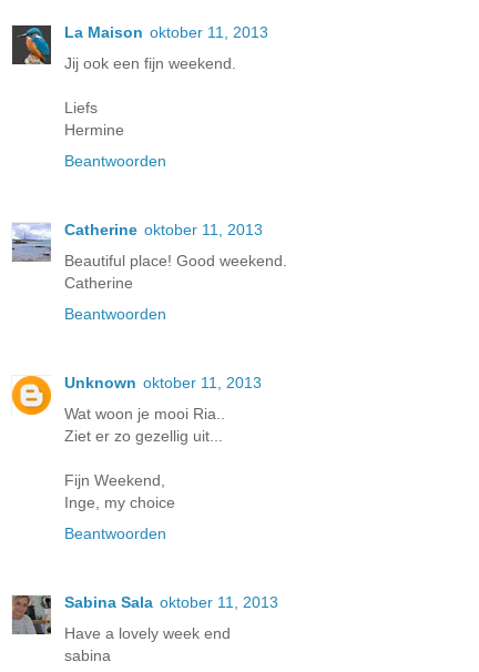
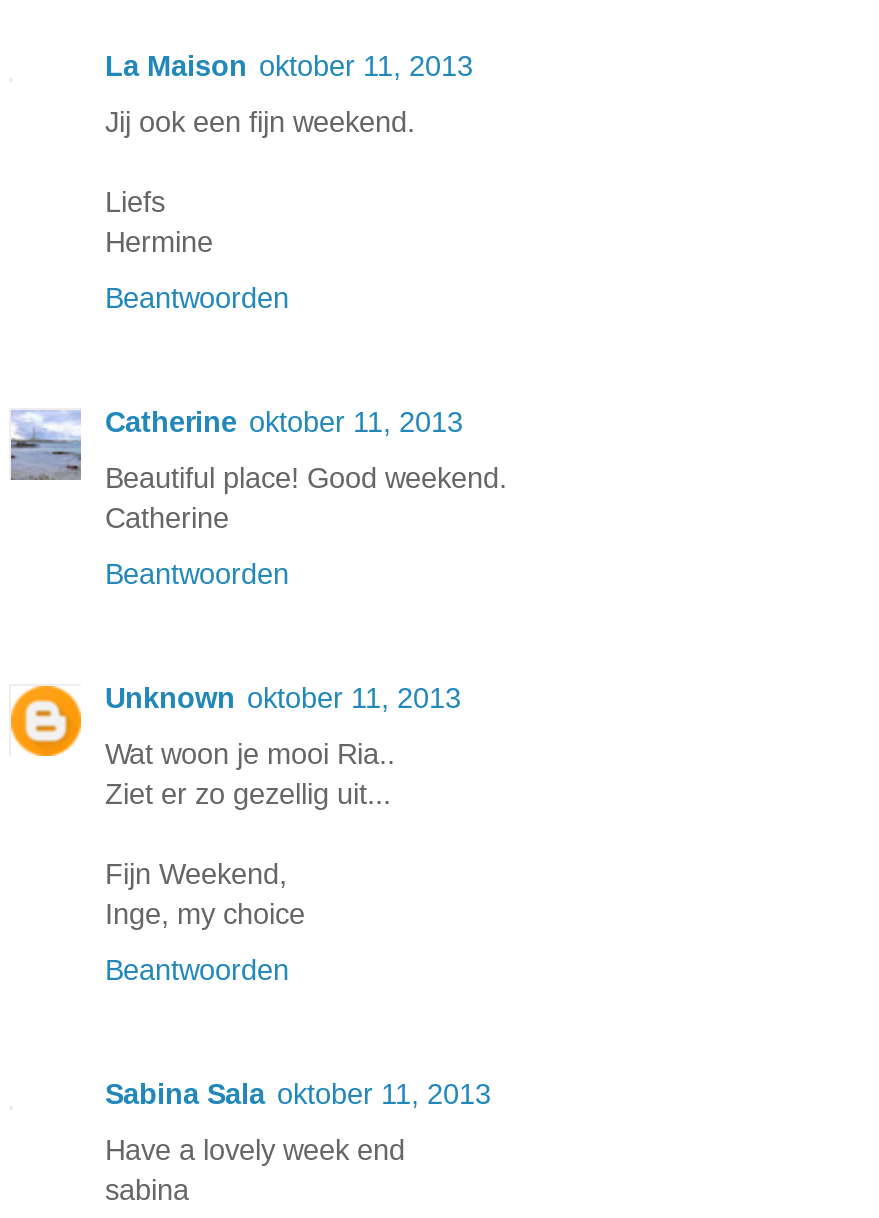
[11,24,52,65] [image] -> none
[11,594,52,635] [image] -> none

